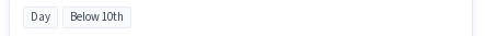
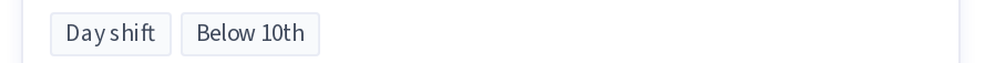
[31,9,50,26] Day -> [65,17,156,51] Day shift

